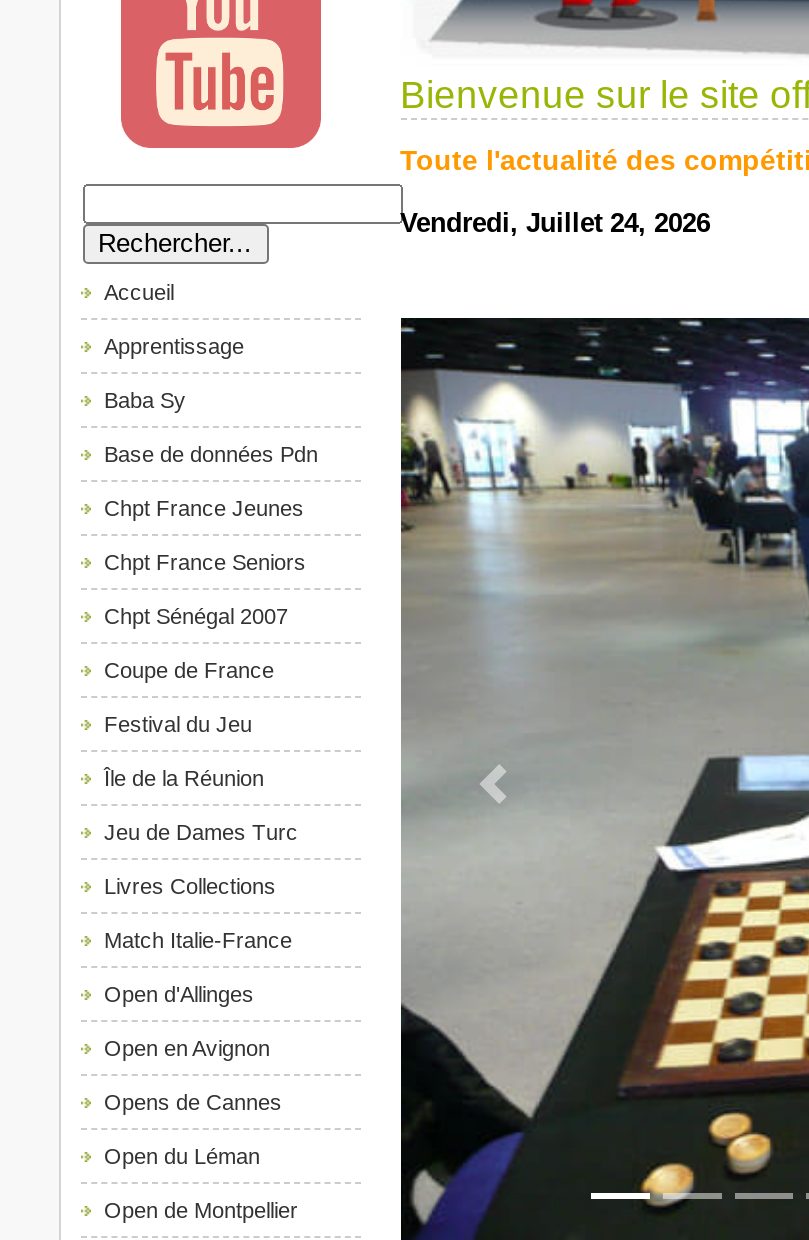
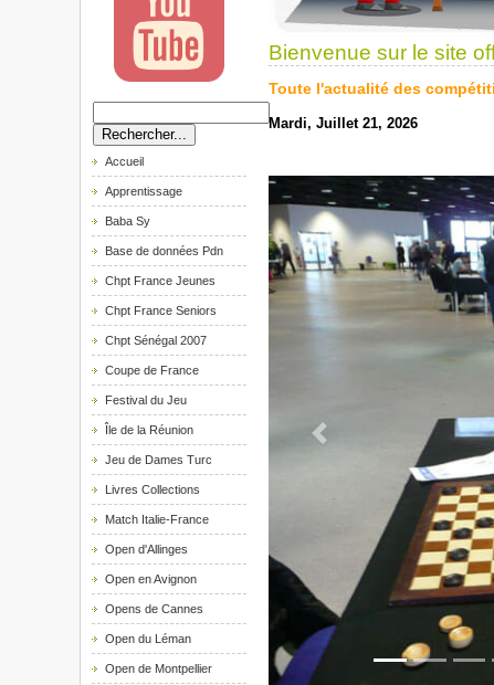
[400,208,710,238] Vendredi, Juillet 24, 2026 -> [268,115,417,131] Mardi, Juillet 21, 2026

